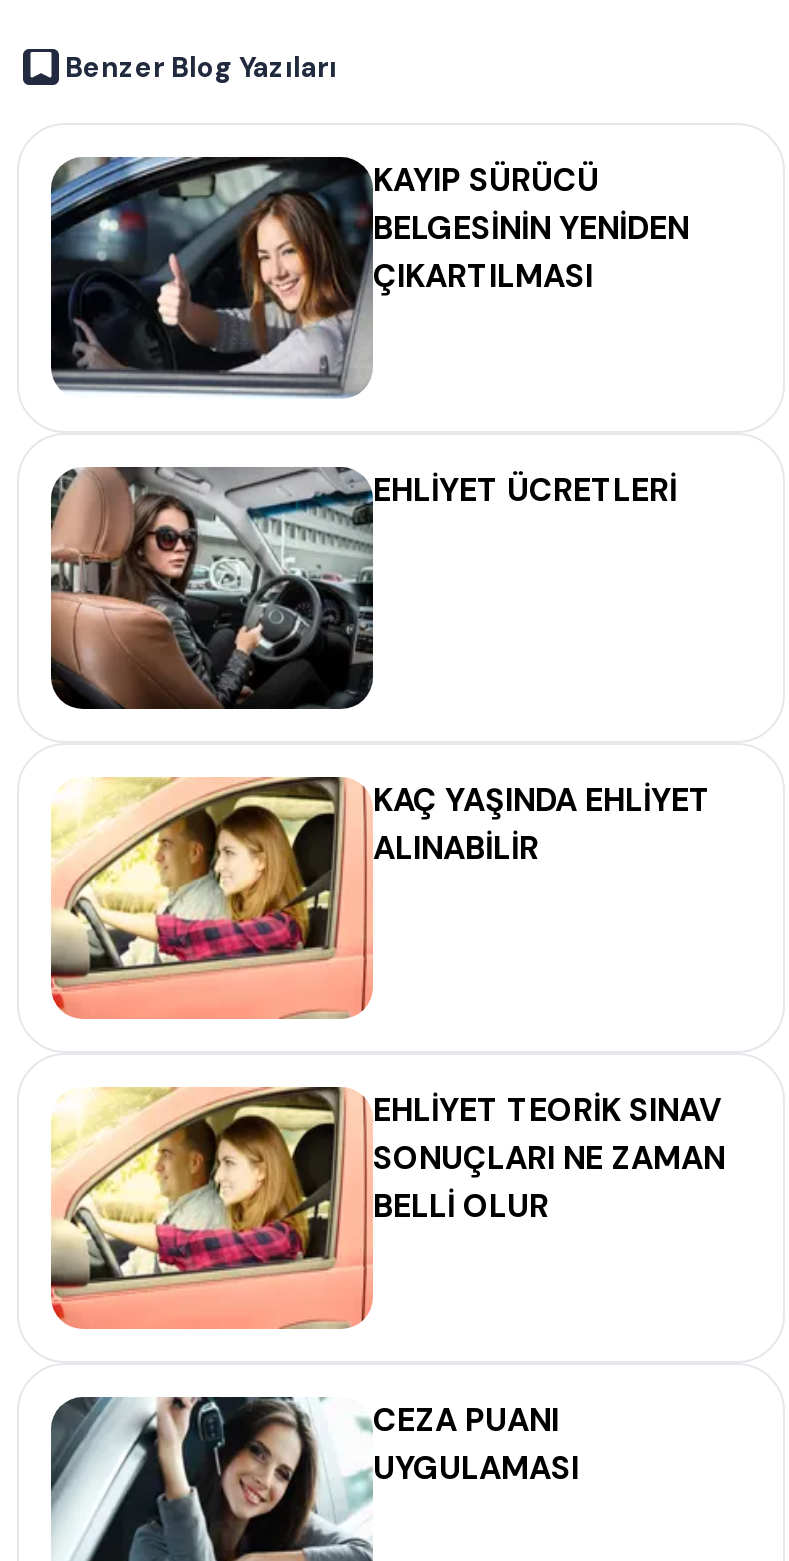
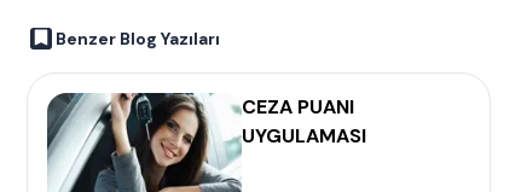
[49,155,689,399] [image] | KAYIP SÜRÜCÜ | BELGESİNİN YENİDEN | ÇIKARTILMASI -> none
[49,465,677,711] [image] | EHLİYET ÜCRETLERİ -> none
[49,775,711,1021] [image] | KAÇ YAŞINDA EHLİYET | ALINABİLİR -> none
[49,1085,725,1331] [image] | EHLİYET TEORİK SINAV | SONUÇLARI NE ZAMAN | BELLİ OLUR -> none

